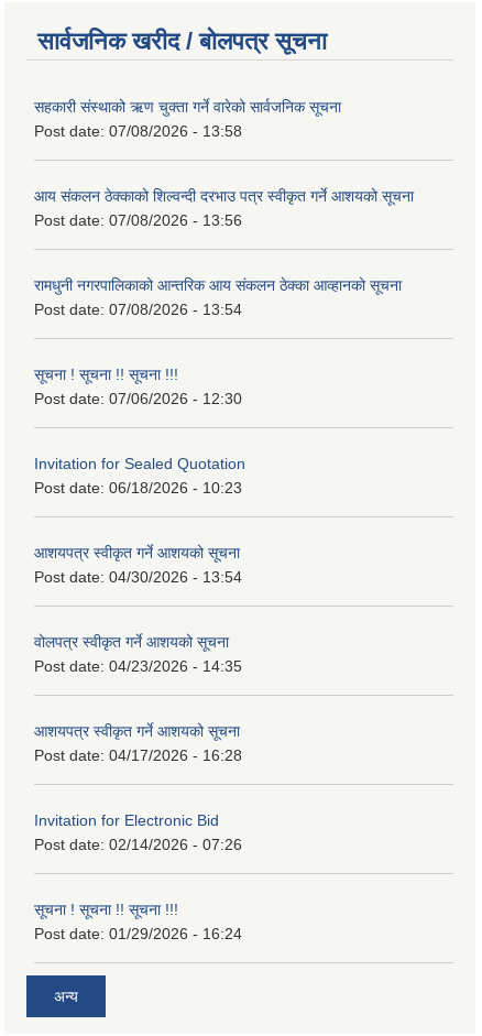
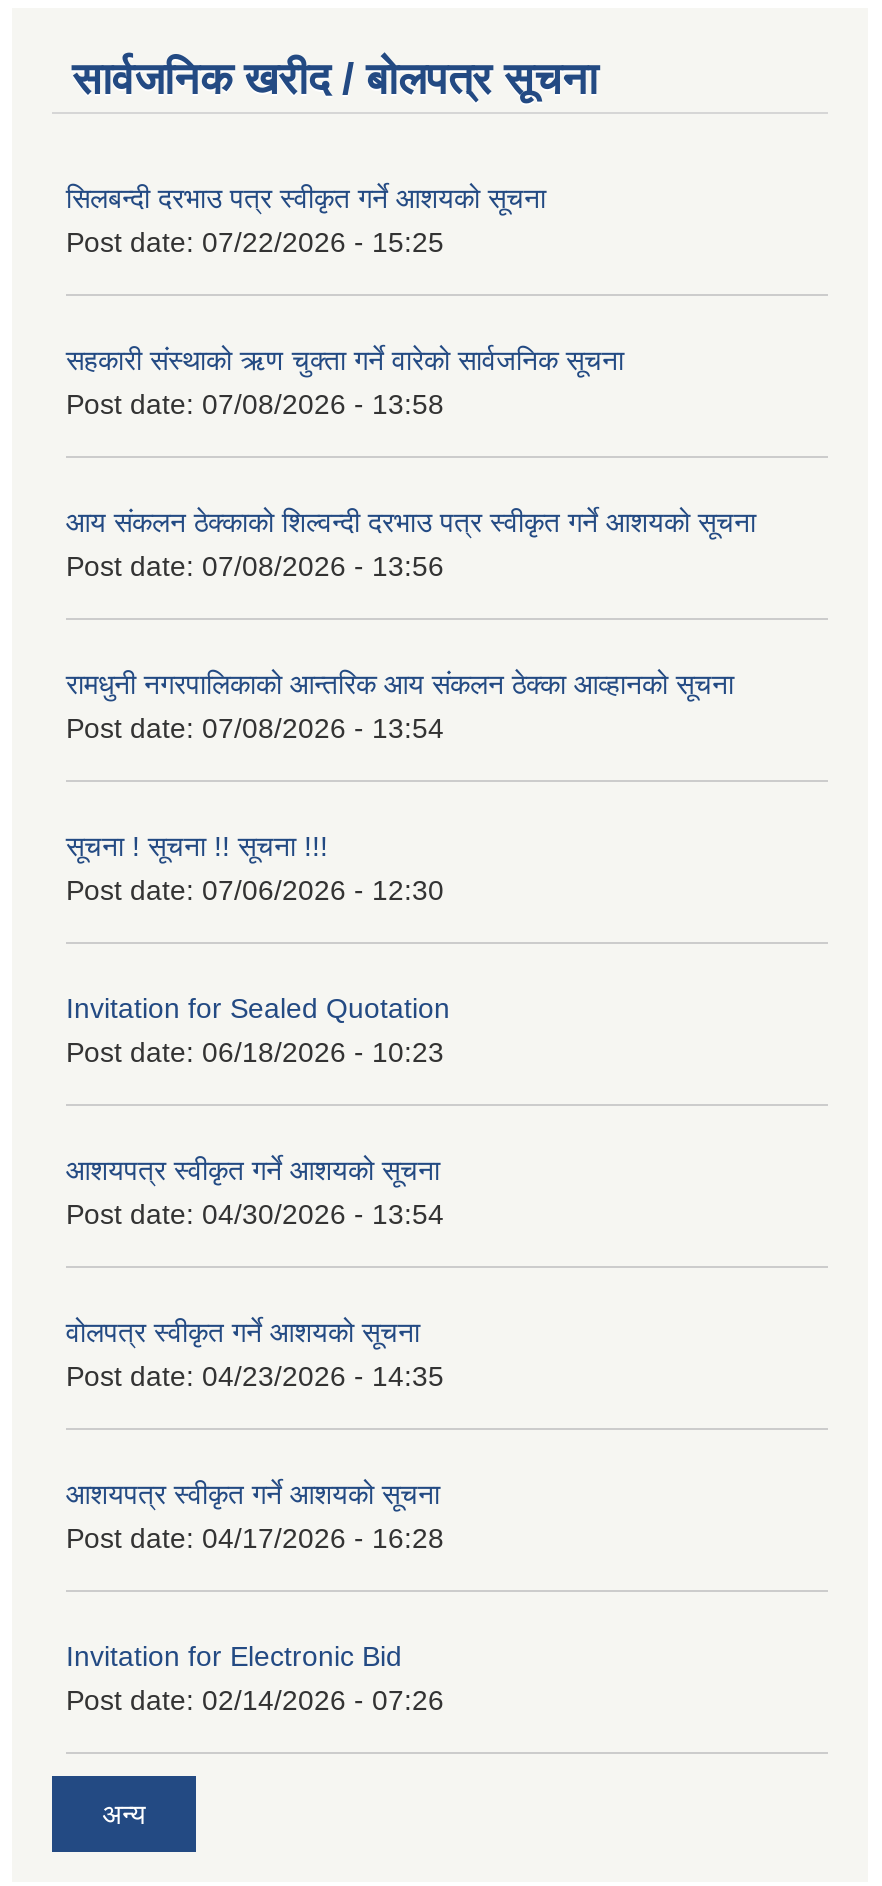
none -> [66,183,546,259] सिलबन्दी दरभाउ पत्र स्वीकृत गर्ने आशयको सूचना | Post date: 07/22/2026 - 15:25
moved [34,98,414,854] -> [66,345,756,1717]: सहकारी संस्थाको ऋण चुक्ता गर्ने वारेको सार्वजनिक सूचना | Post date: 07/08/2026 - 13:58 | आय संकलन ठेक्काको शिल्वन्दी दरभाउ पत्र स्वीकृत गर्ने आशयको सूचना | ... | Invitation for Electronic Bid | Post date: 02/14/2026 - 07:26
[34,901,242,943] सूचना ! सूचना !! सूचना !!! | Post date: 01/29/2026 - 16:24 -> none

